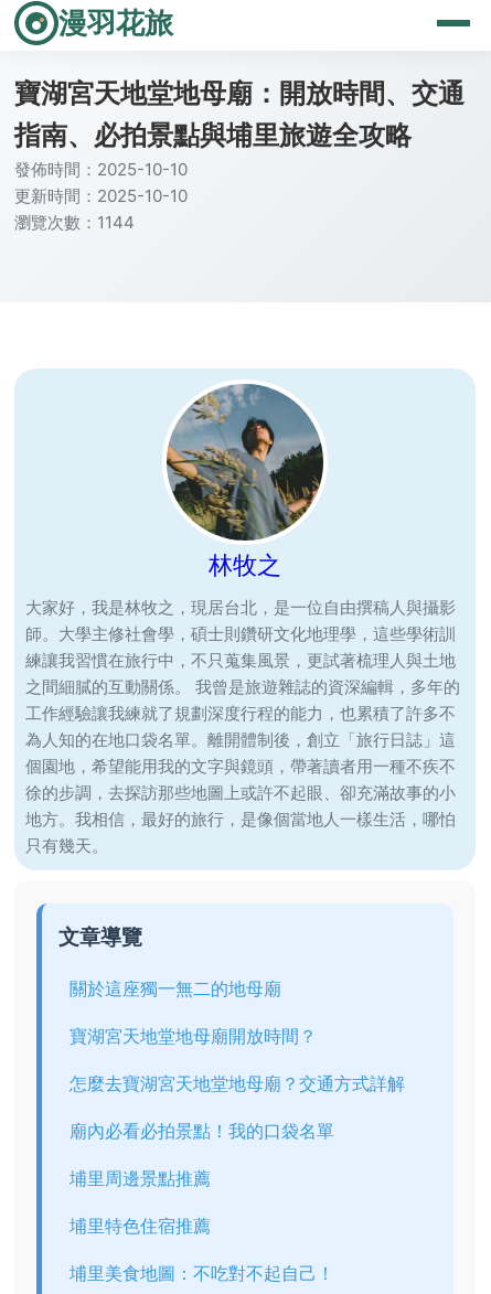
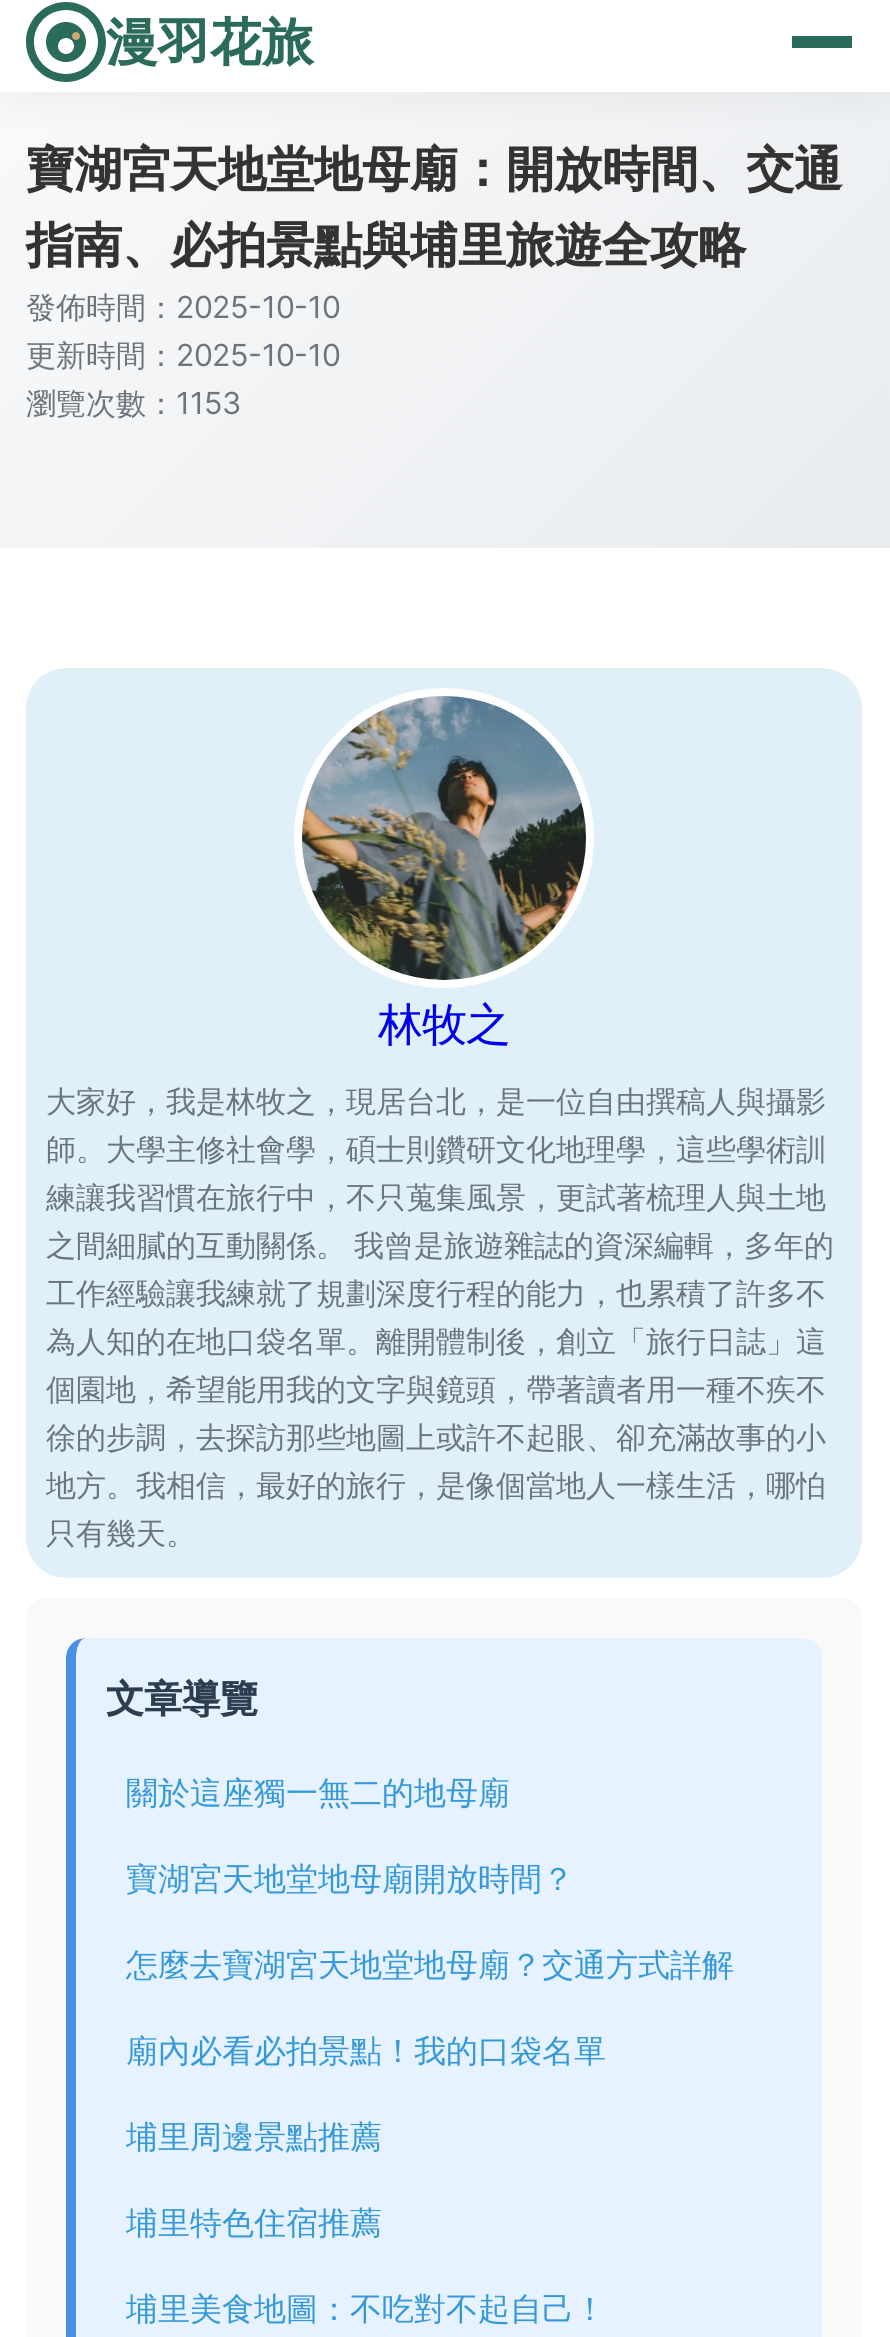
[14,212,135,233] 瀏覽次數：1144 -> [26,384,242,422] 瀏覽次數：1153

